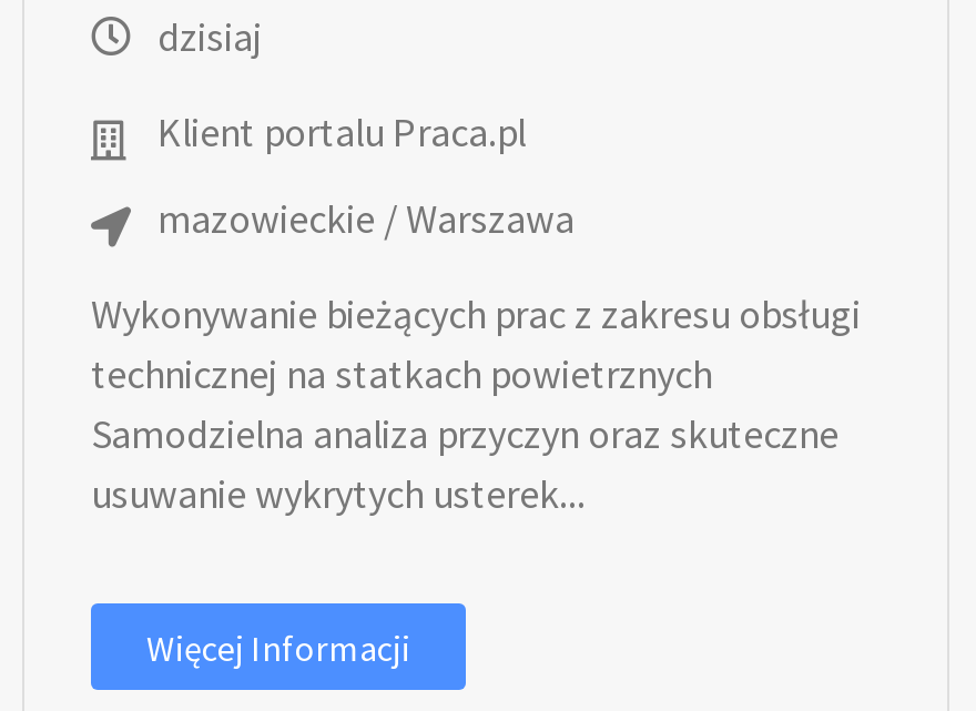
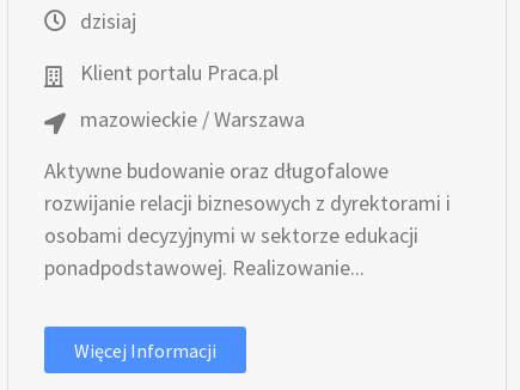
[91,288,861,519] Wykonywanie bieżących prac z zakresu obsługi | technicznej na statkach powietrznych | Samodzielna analiza przyczyn oraz skuteczne | usuwanie wykrytych usterek... -> [44,157,451,281] Aktywne budowanie oraz długofalowe | rozwijanie relacji biznesowych z dyrektorami i | osobami decyzyjnymi w sektorze edukacji | ponadpodstawowej. Realizowanie...

